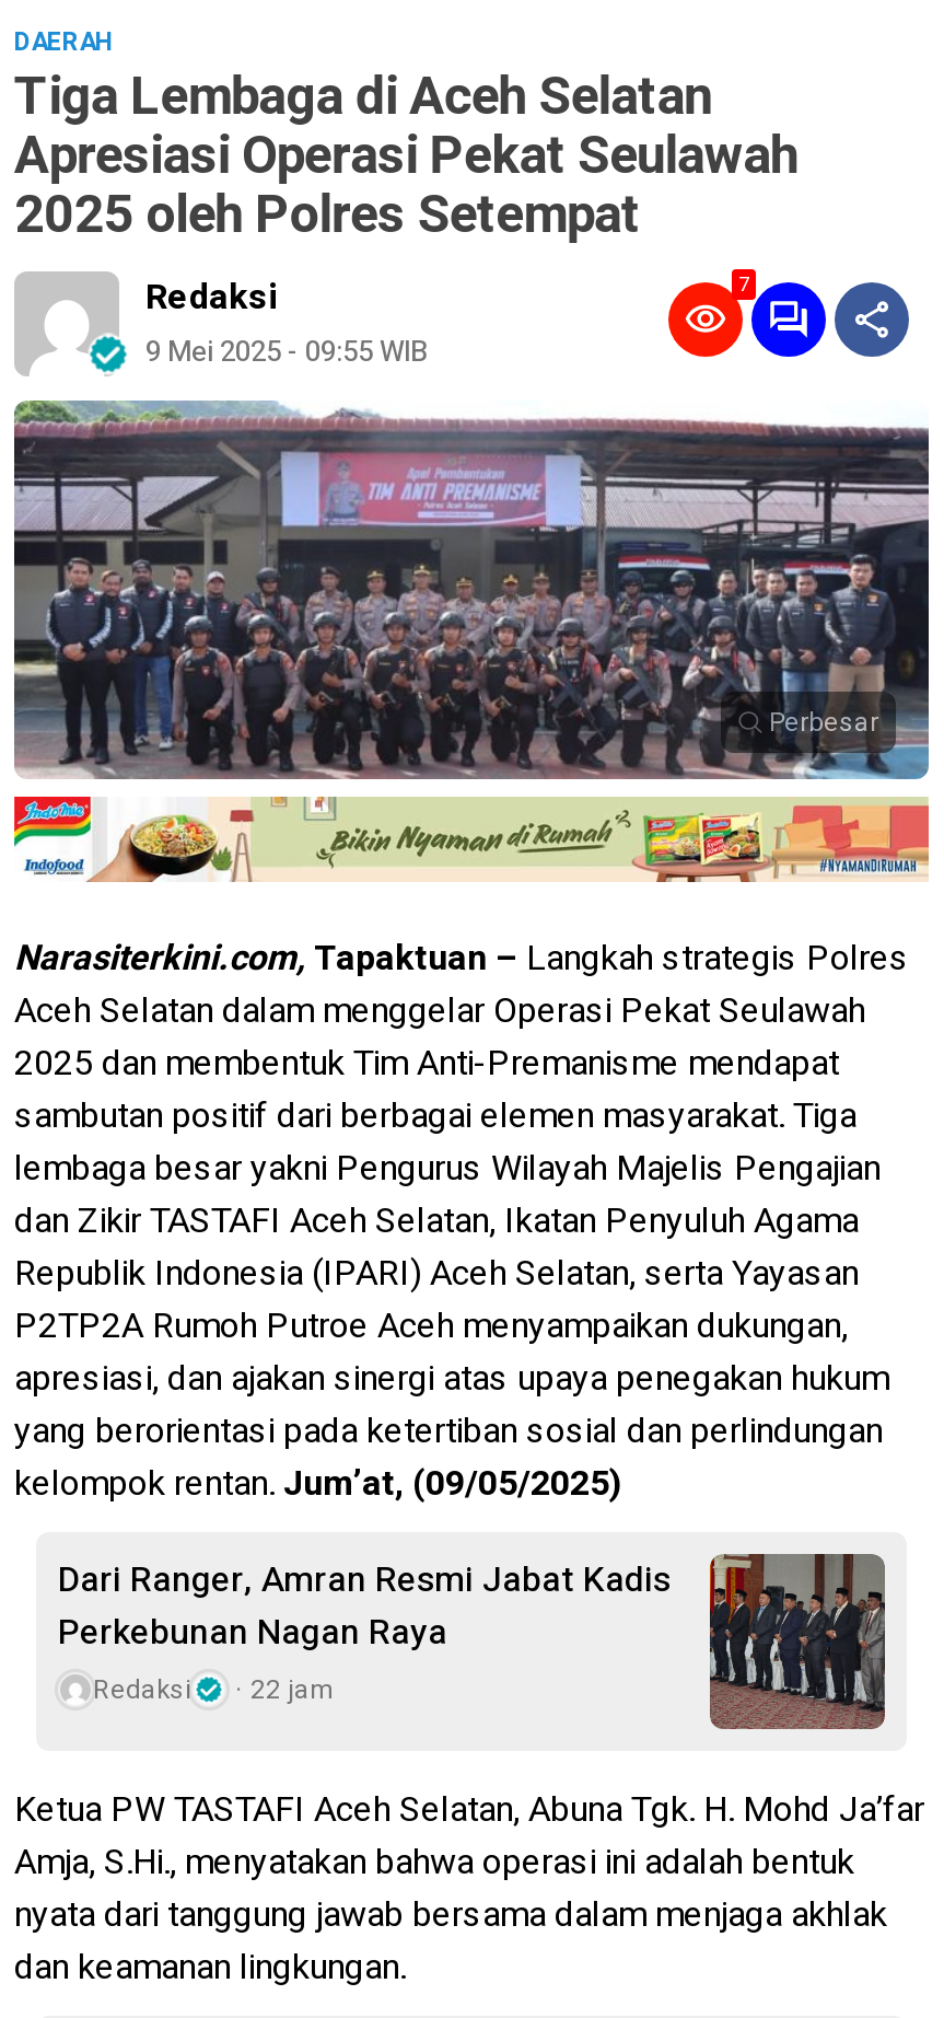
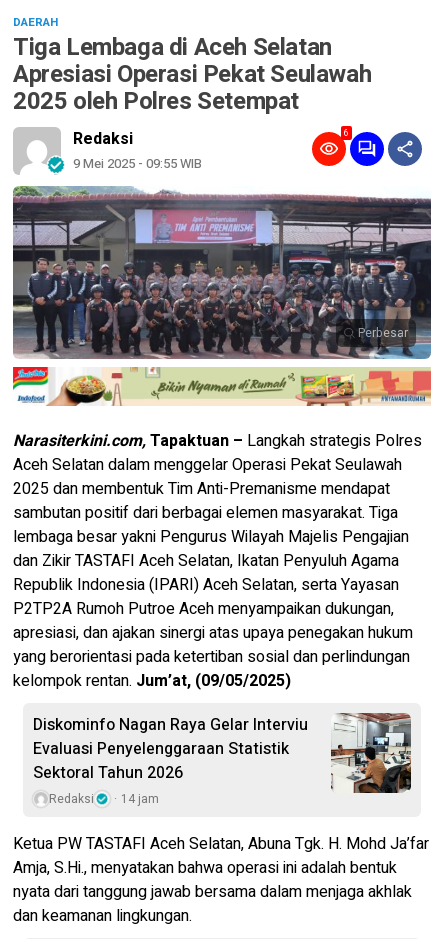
[738,271,749,299] 7 -> [344,127,349,140] 6
[58,1552,887,1731] [image] | Dari Ranger, Amran Resmi Jabat Kadis | Perkebunan Nagan Raya -> [33,713,412,807] [image] | Diskominfo Nagan Raya Gelar Interviu | Evaluasi Penyelenggaraan Statistik | Sektoral Tahun 2026
[93,1670,334,1710] Redaksi 22 jam -> [49,790,159,808] Redaksi 14 jam

